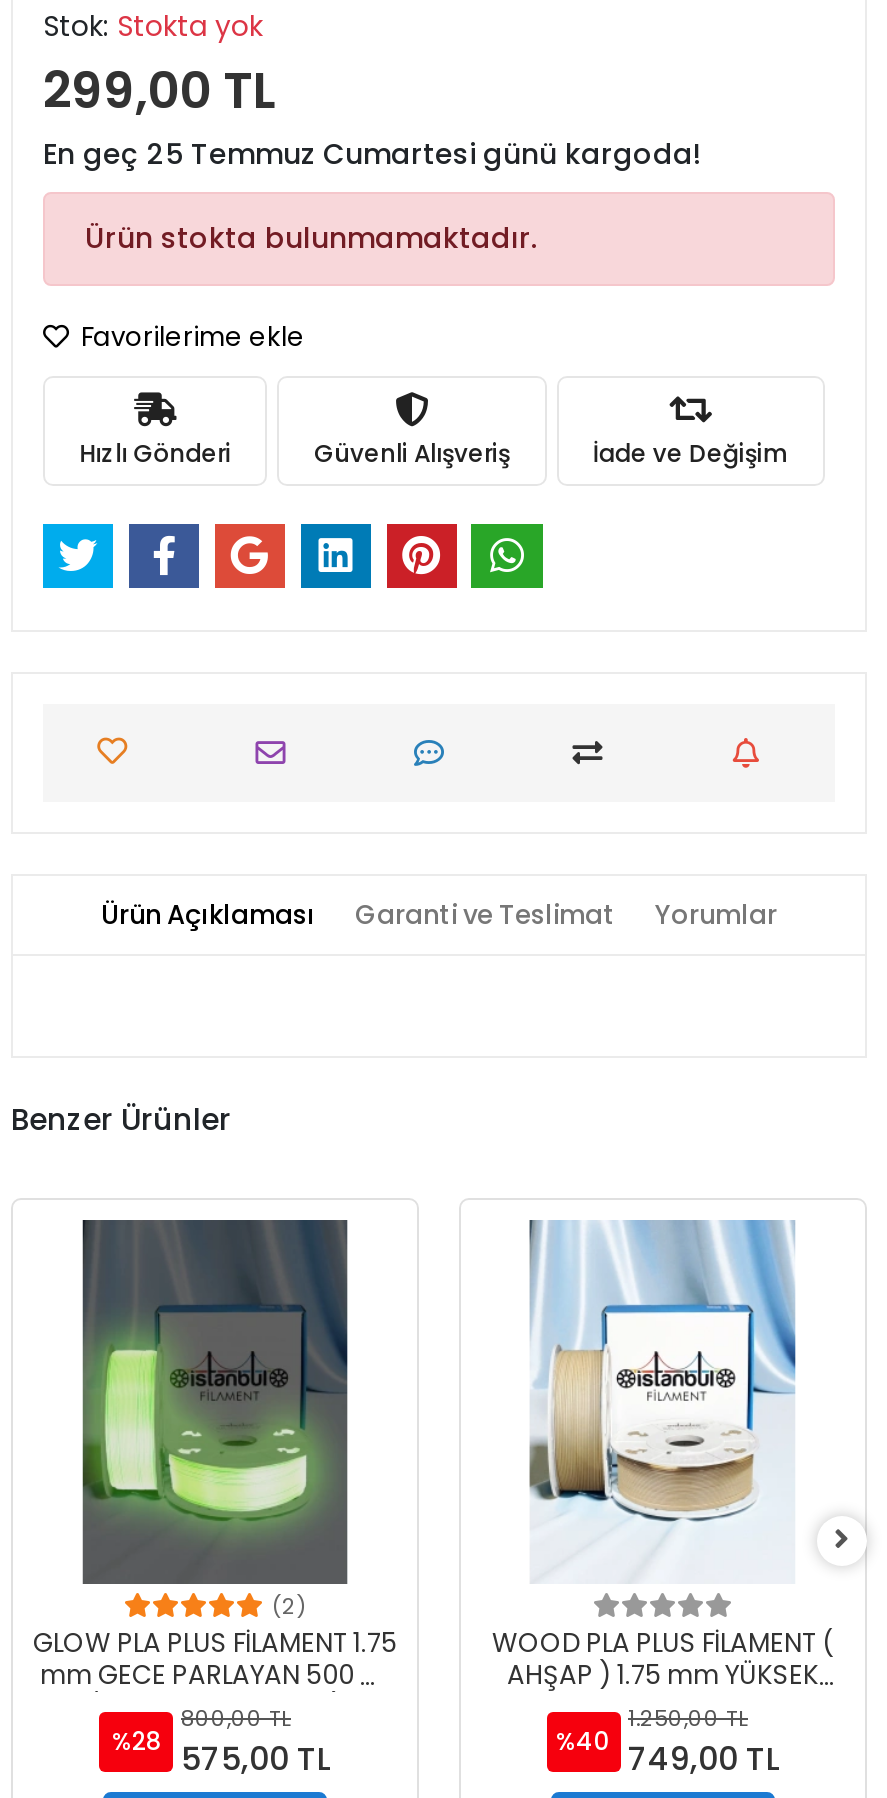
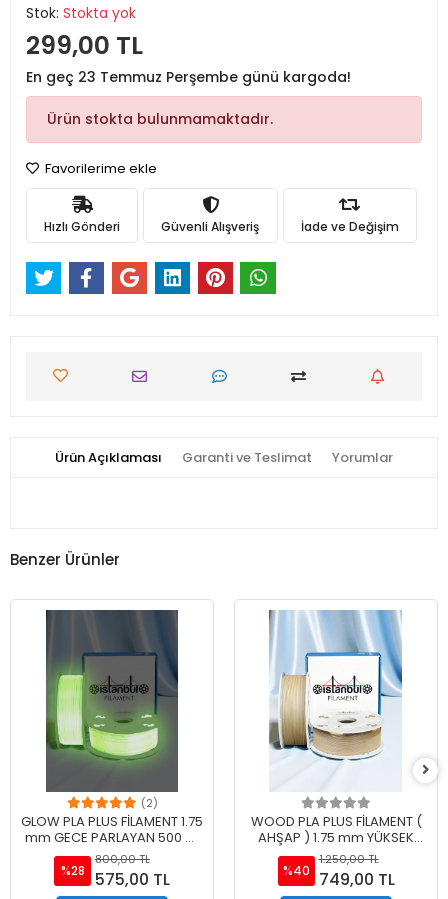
[43,134,701,174] En geç 25 Temmuz Cumartesi günü kargoda! -> [26,67,351,87] En geç 23 Temmuz Perşembe günü kargoda!

